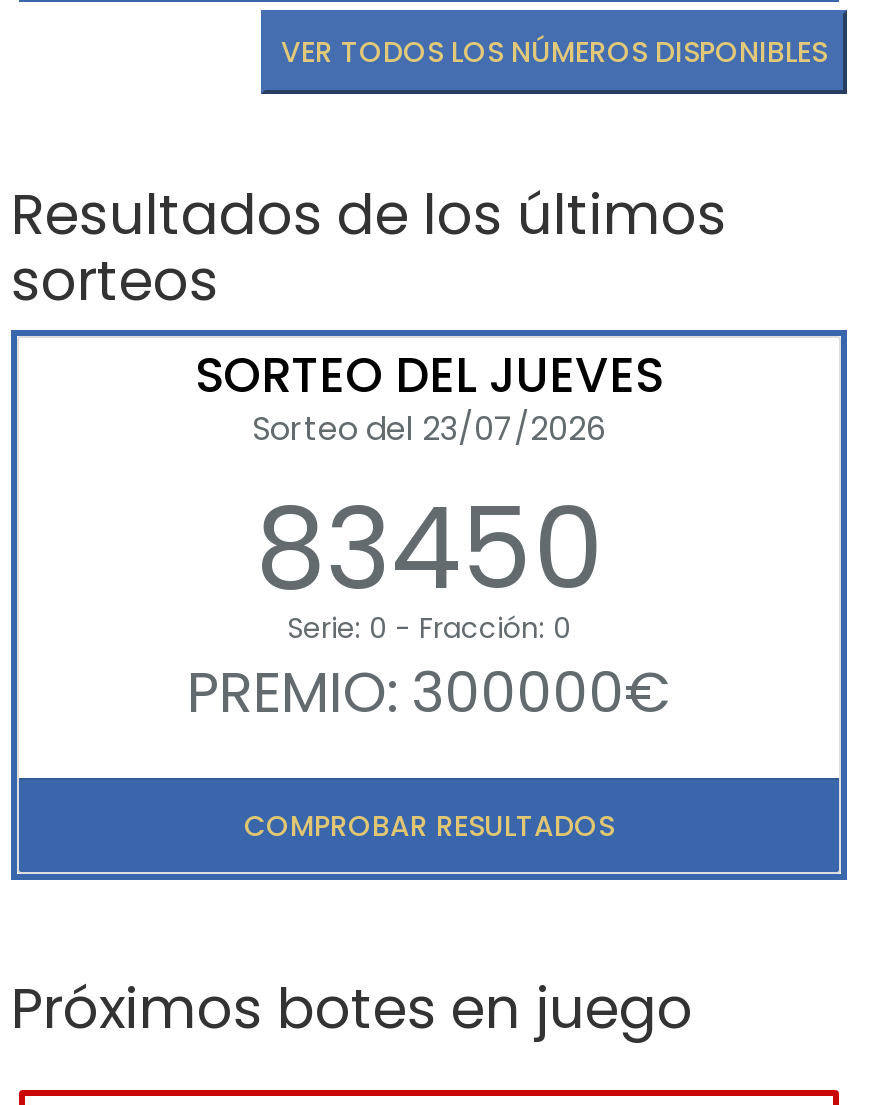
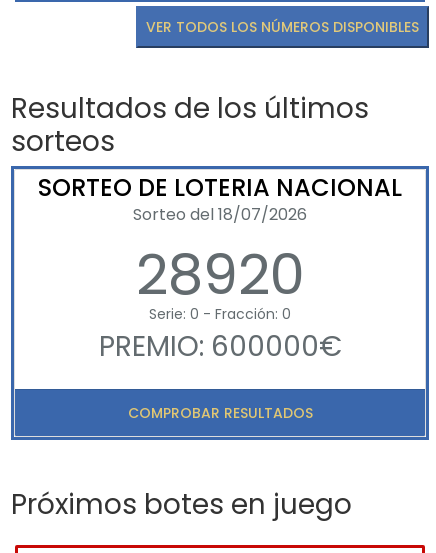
[195,341,663,627] SORTEO DEL JUEVES | Sorteo del 23/07/2026 | 83450 -> [38,171,402,314] SORTEO DE LOTERIA NACIONAL | Sorteo del 18/07/2026 | 28920
[187,653,671,731] PREMIO: 300000€ -> [98,327,341,366] PREMIO: 600000€

